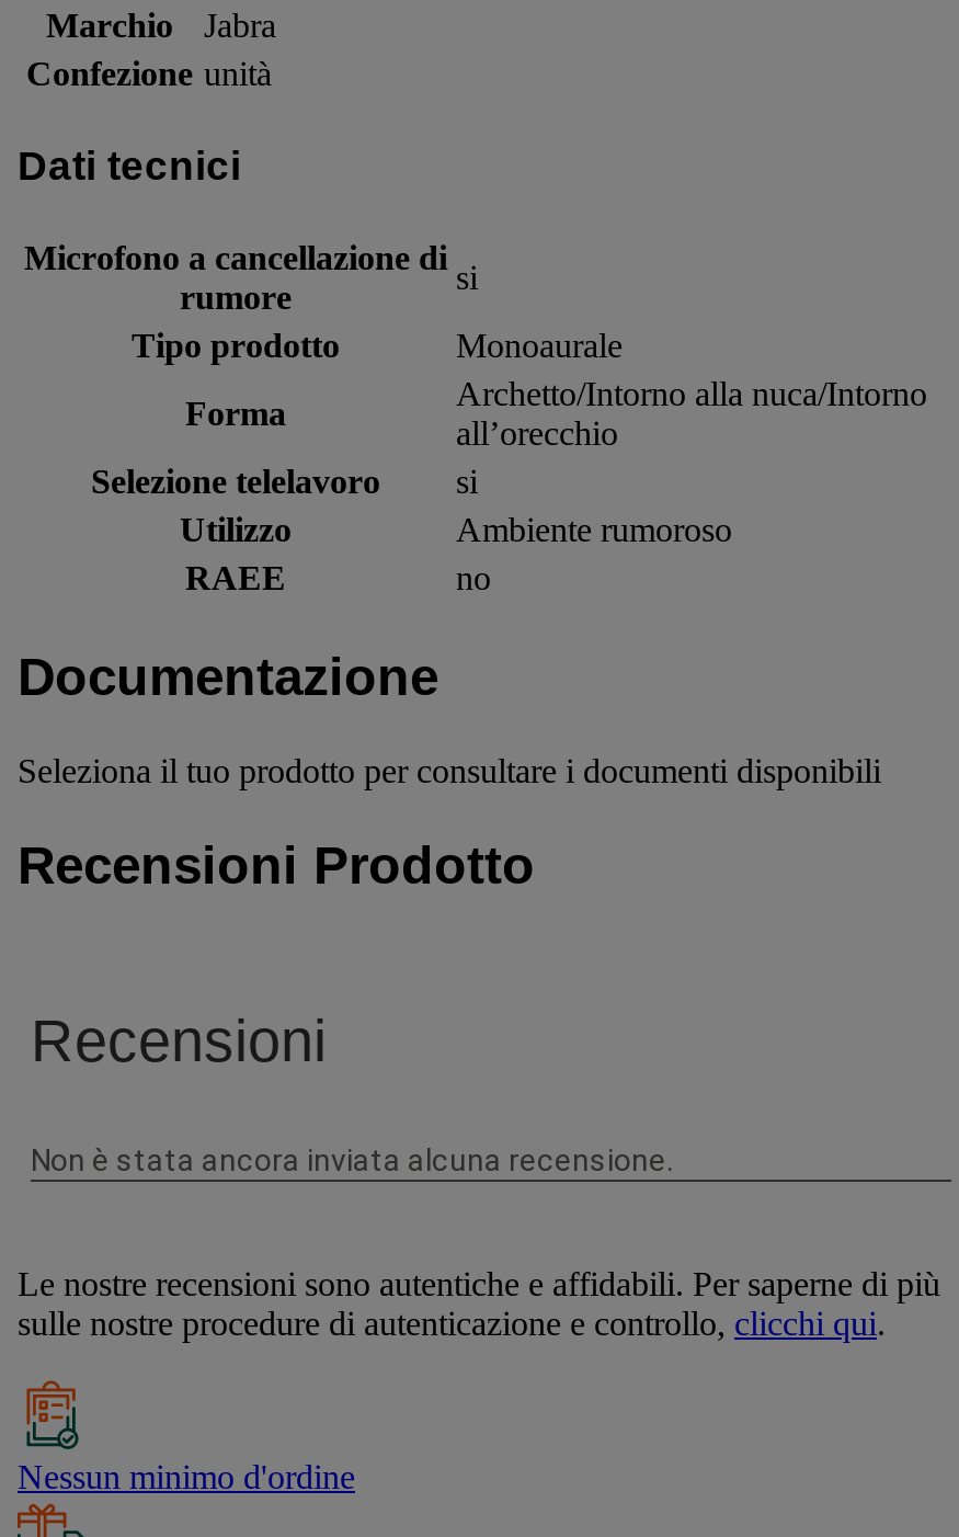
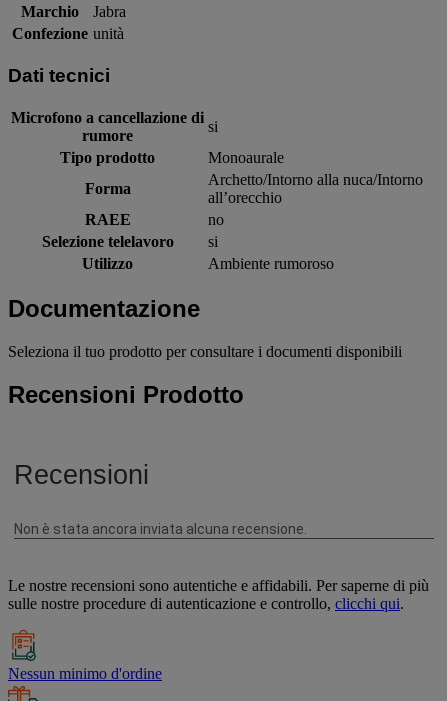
moved [91,462,732,547] -> [41,233,334,272]: Selezione telelavoro | si | Utilizzo | Ambiente rumoroso
moved [185,558,491,596] -> [84,211,224,228]: RAEE | no

